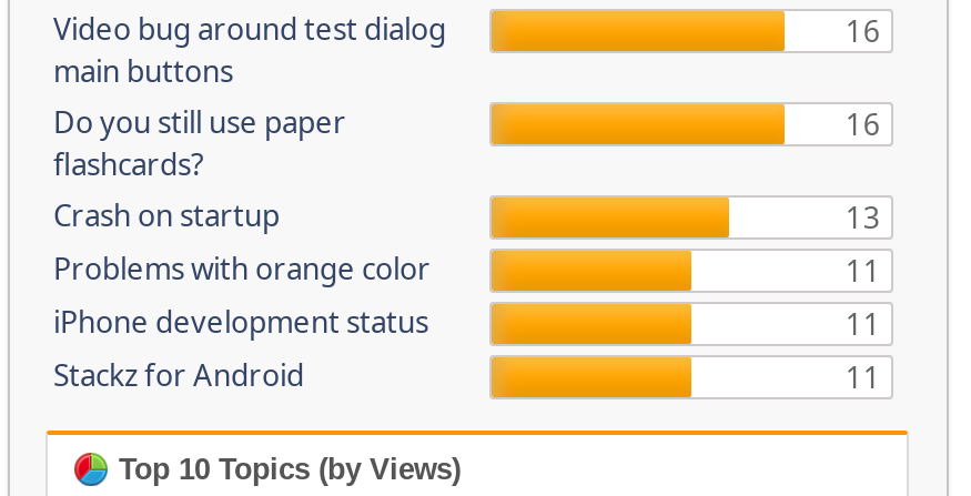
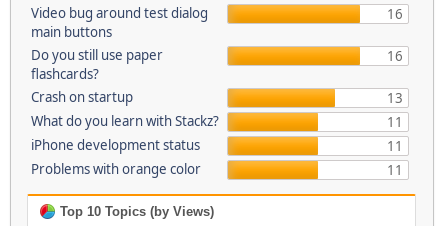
moved [53,249,431,289] -> [30,160,200,178]: Problems with orange color
none -> [30,112,218,130] What do you learn with Stackz?
[53,355,304,395] Stackz for Android -> none

